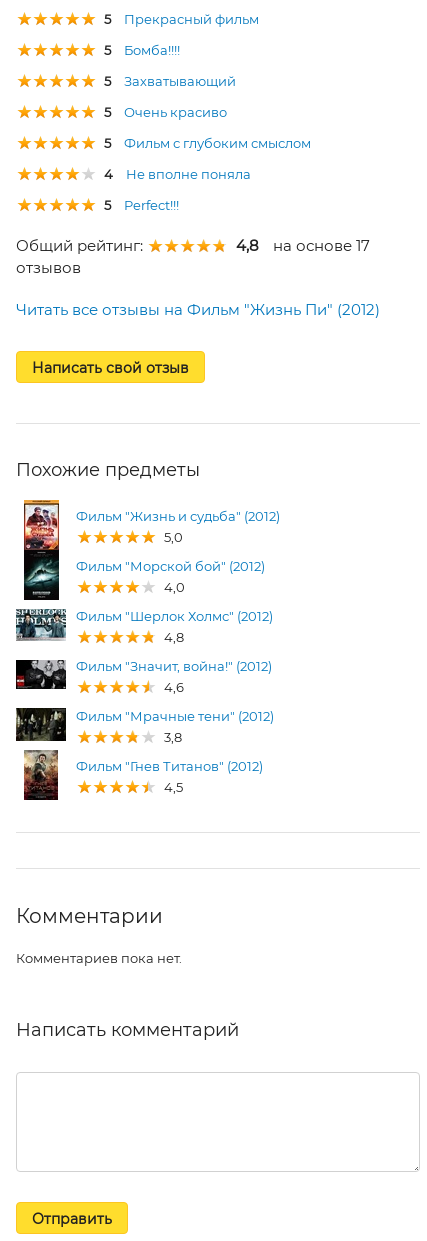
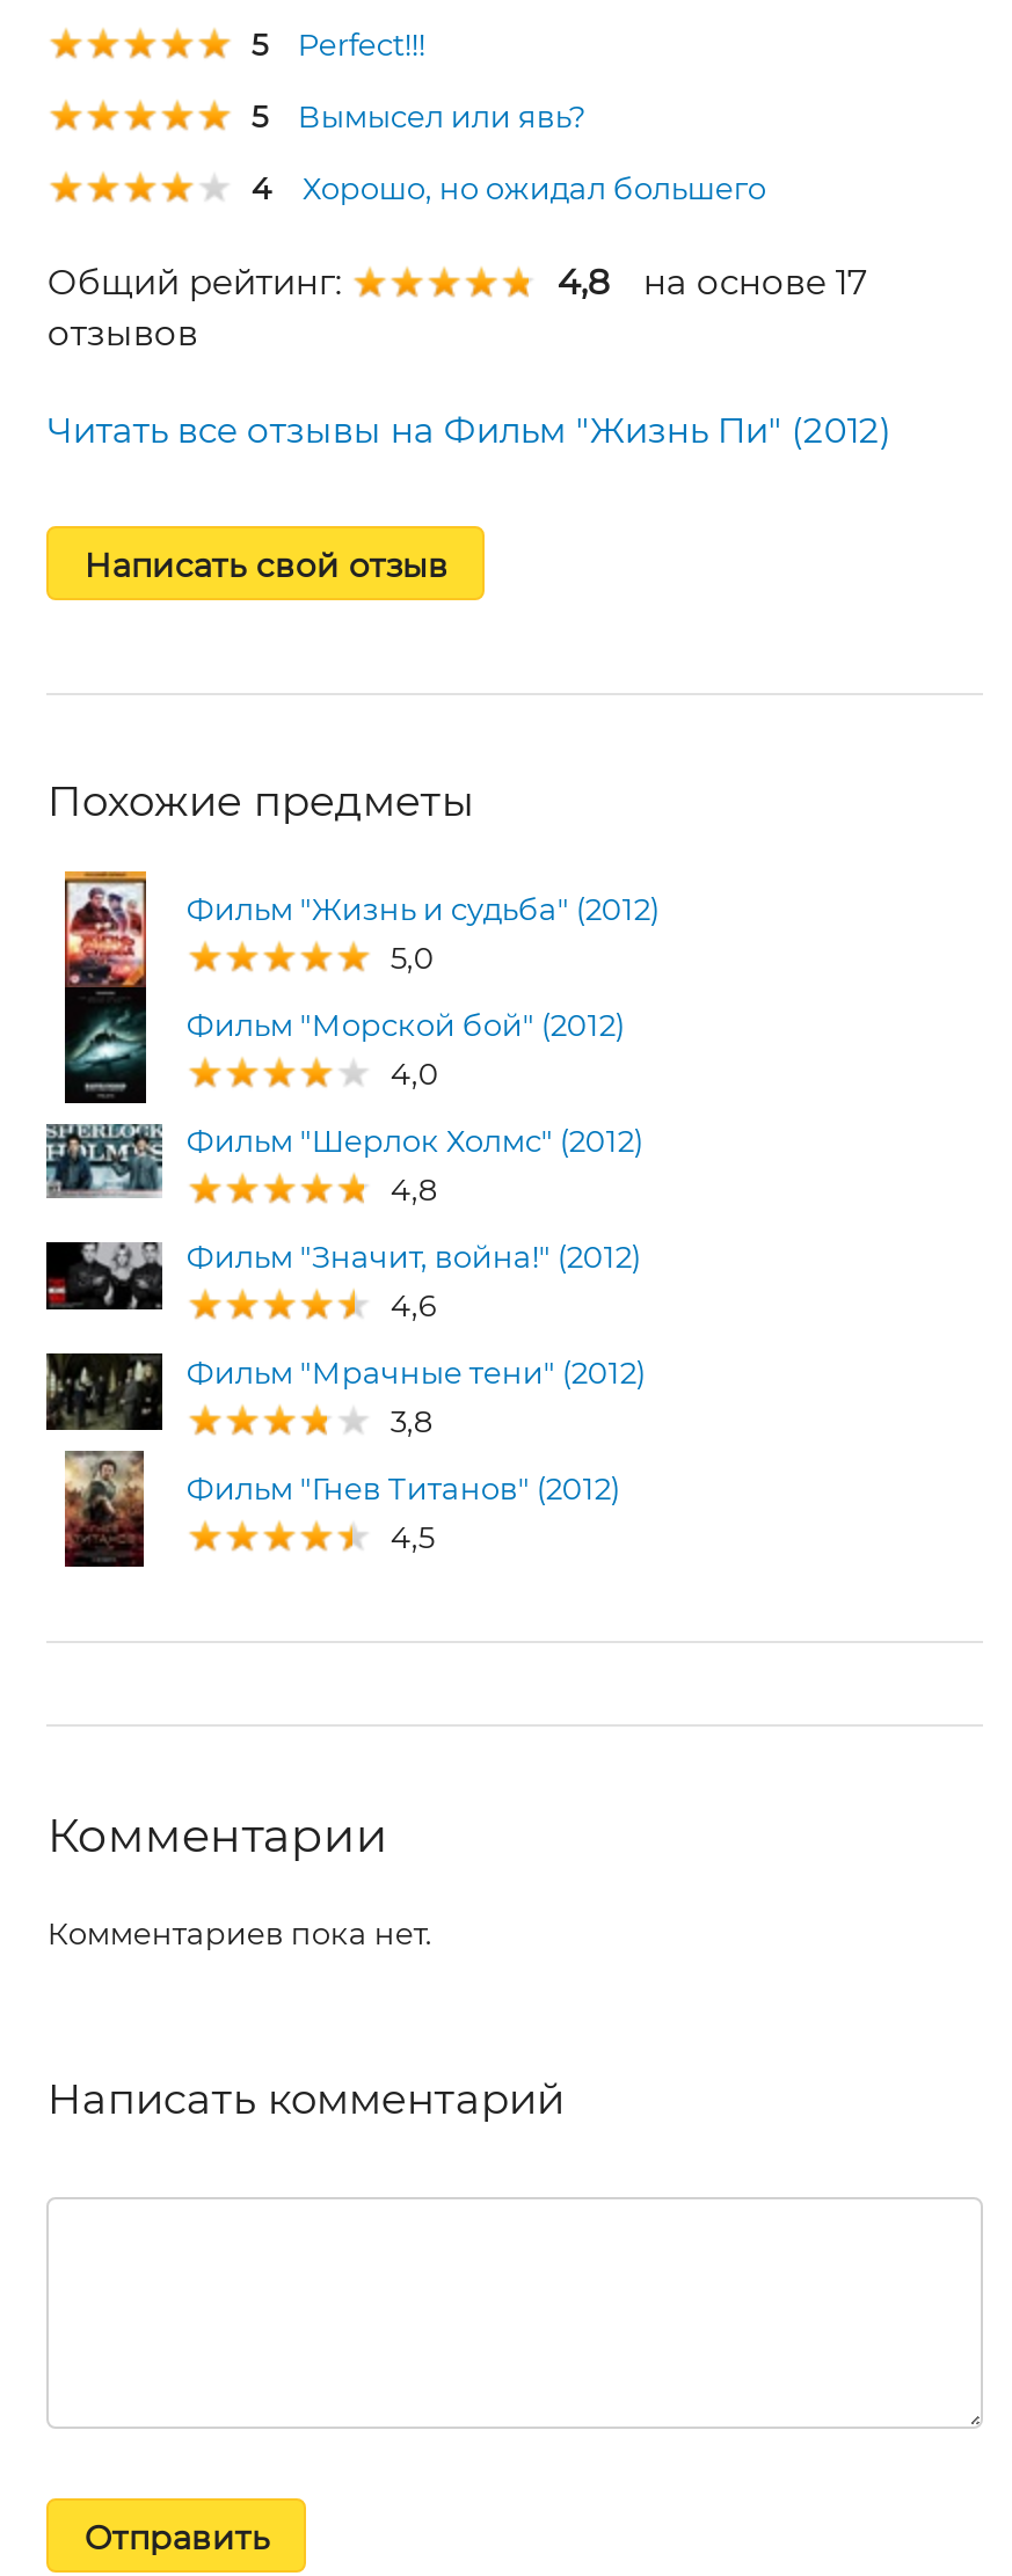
[124,11,259,27] Прекрасный фильм -> [298,25,425,63] Perfect!!!
[104,42,311,151] Бомба!!!! | 5 | Захватывающий | 5 | Очень красиво | 5 | Фильм с глубоким смыслом -> [298,97,585,134] Вымысел или явь?
[104,166,251,213] Не вполне поняла | 5 | Perfect!!! -> [302,169,766,206] Хорошо, но ожидал большего

